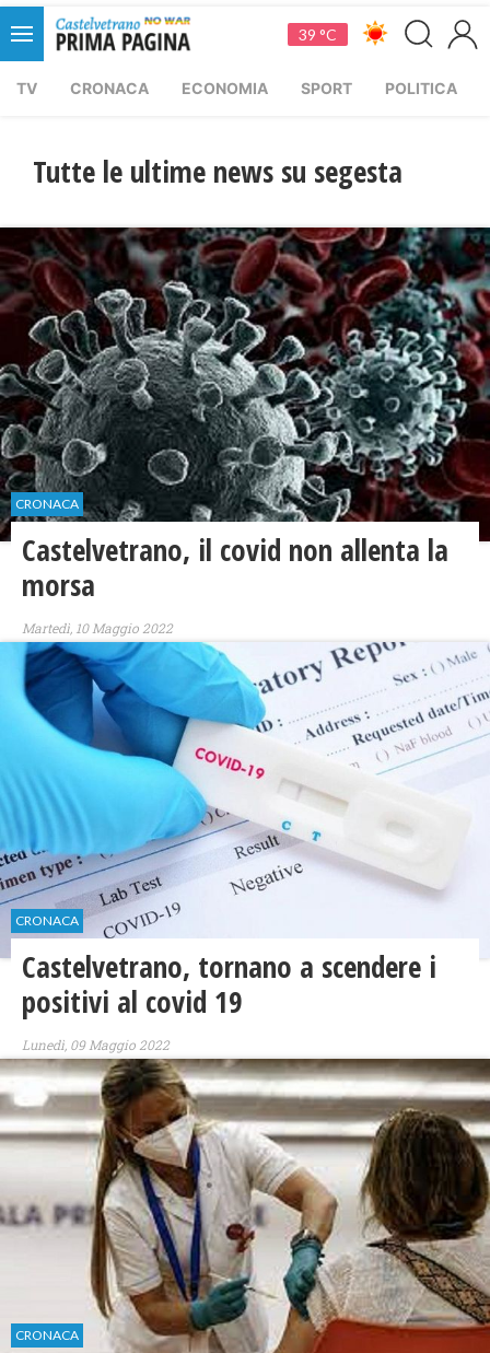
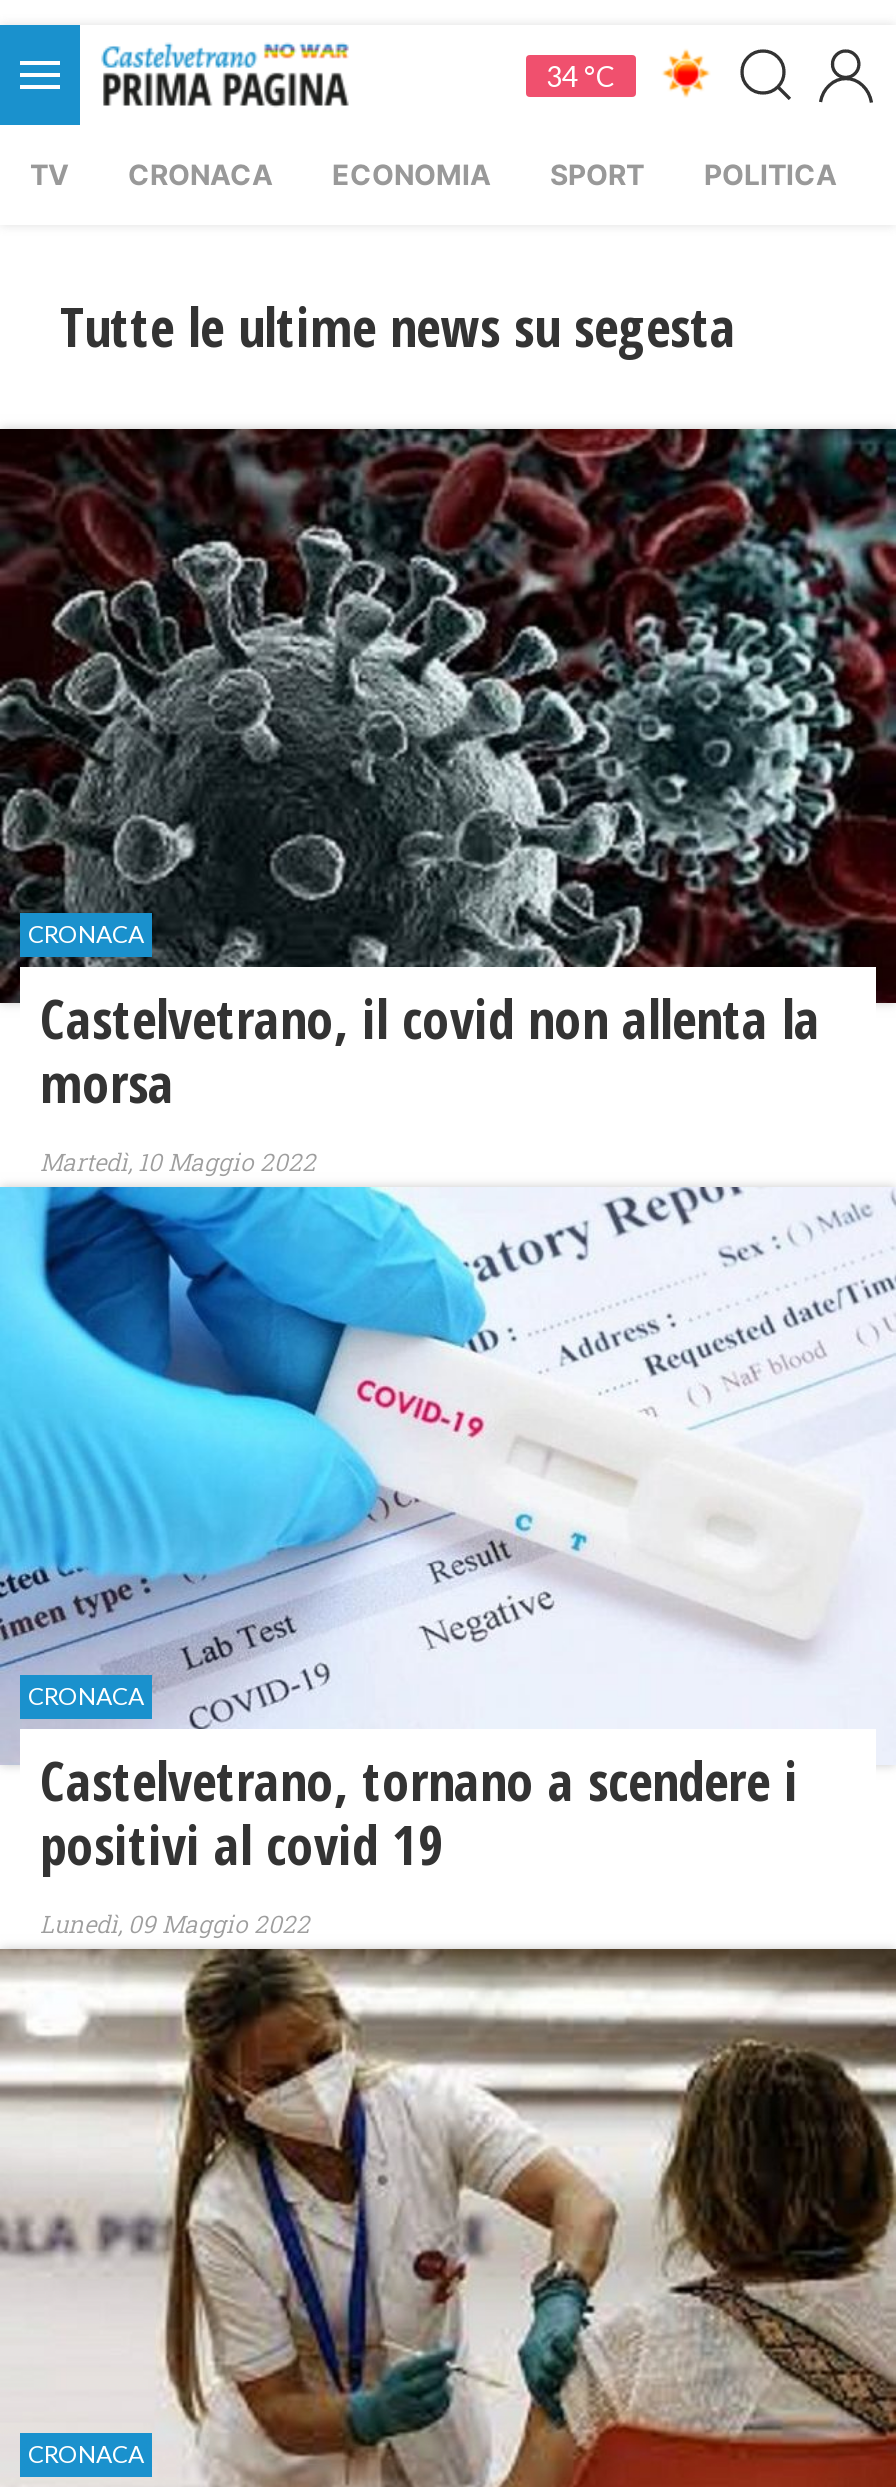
[299,25,337,43] 39 °C -> [546,58,616,92] 34 °C

